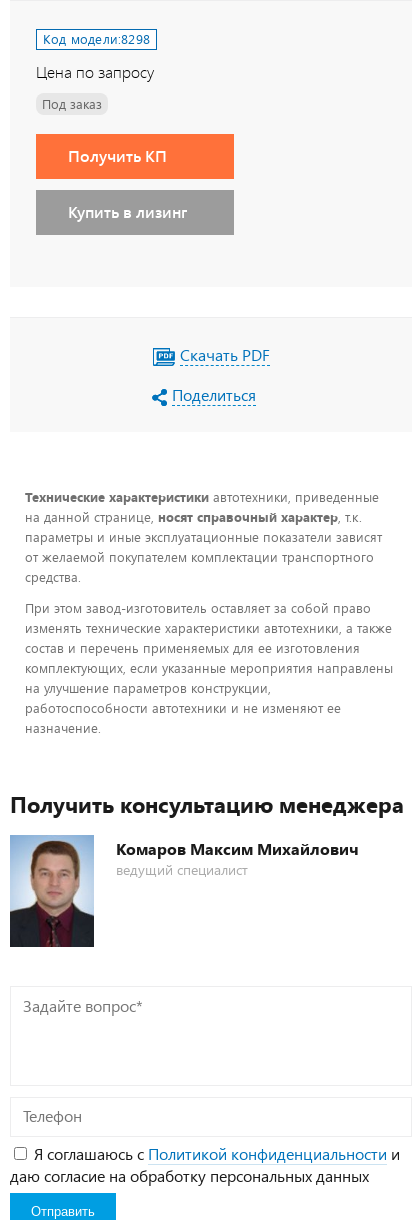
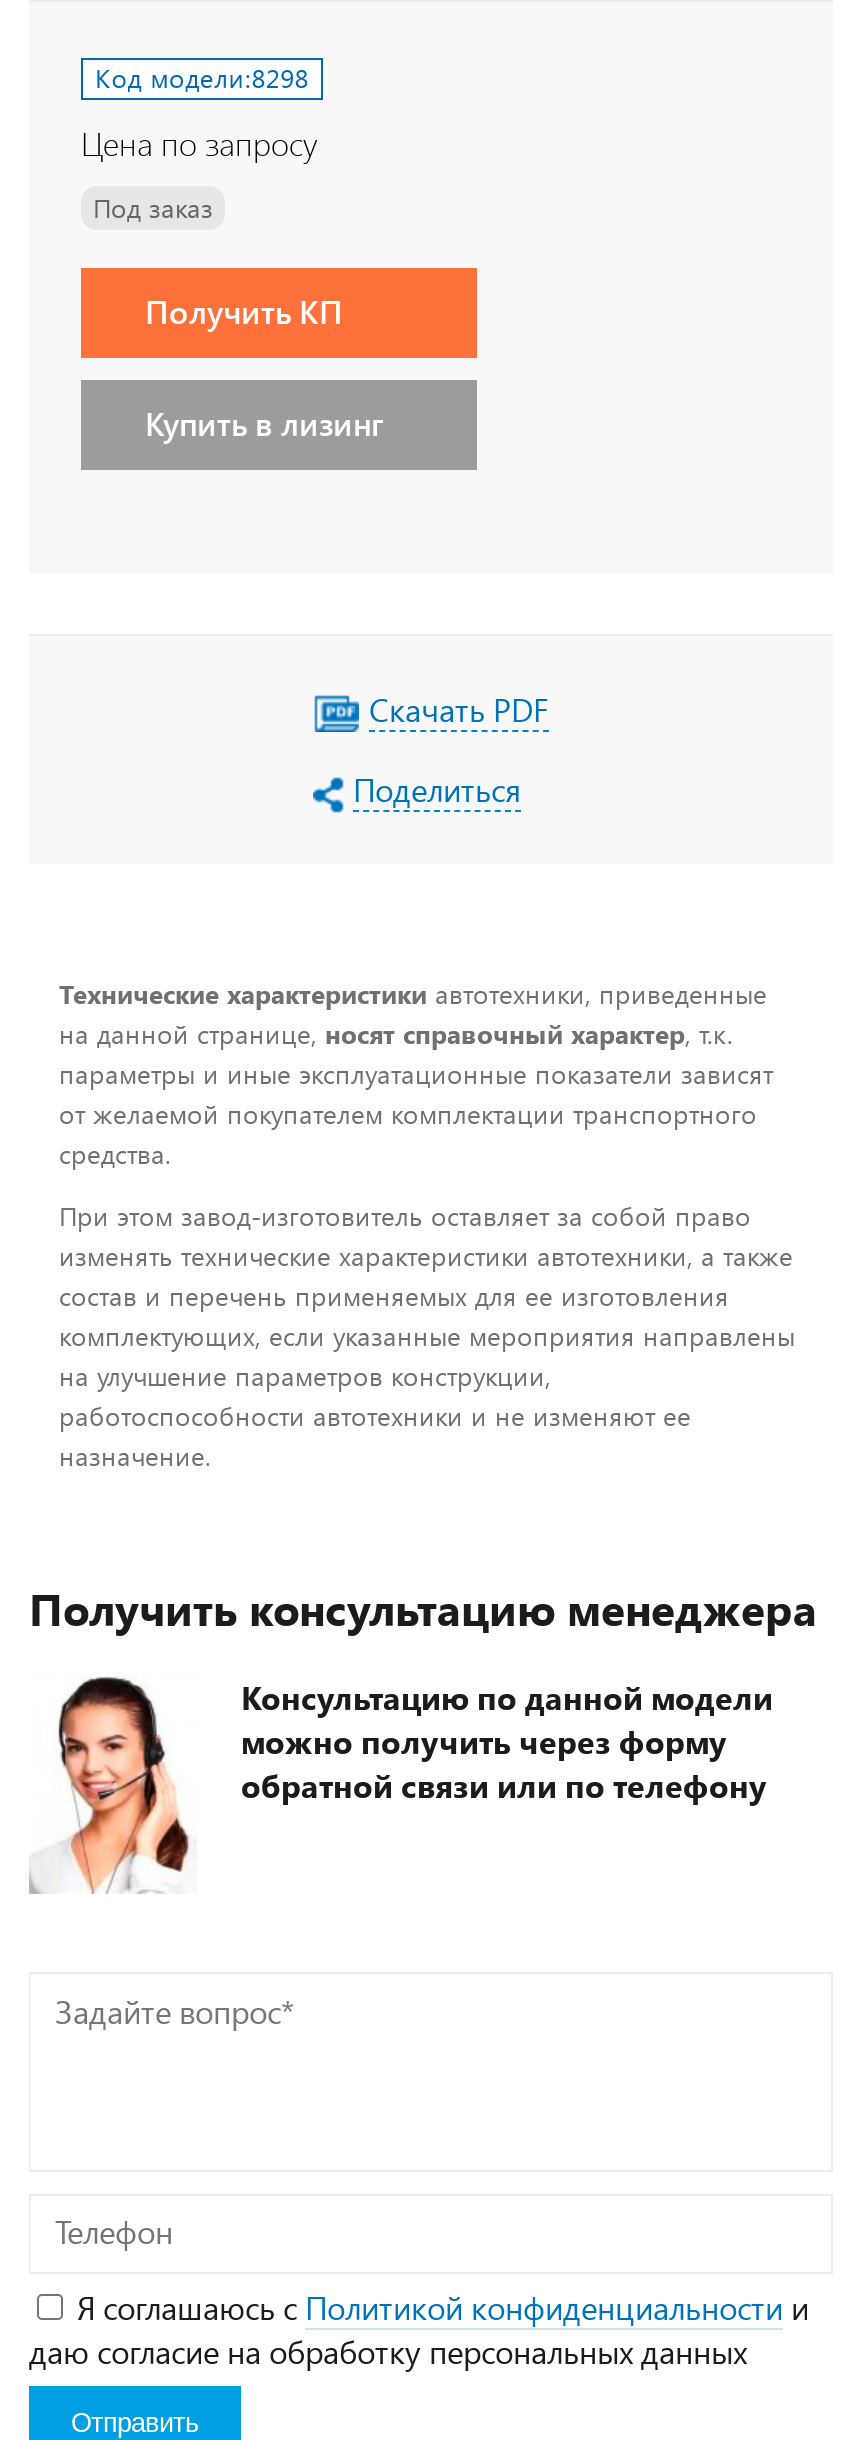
[9,834,359,948] [image] | Комаров Максим Михайлович | ведущий специалист -> [29,1670,773,1894] [image] | Консультацию по данной модели | можно получить через форму | обратной связи или по телефону

